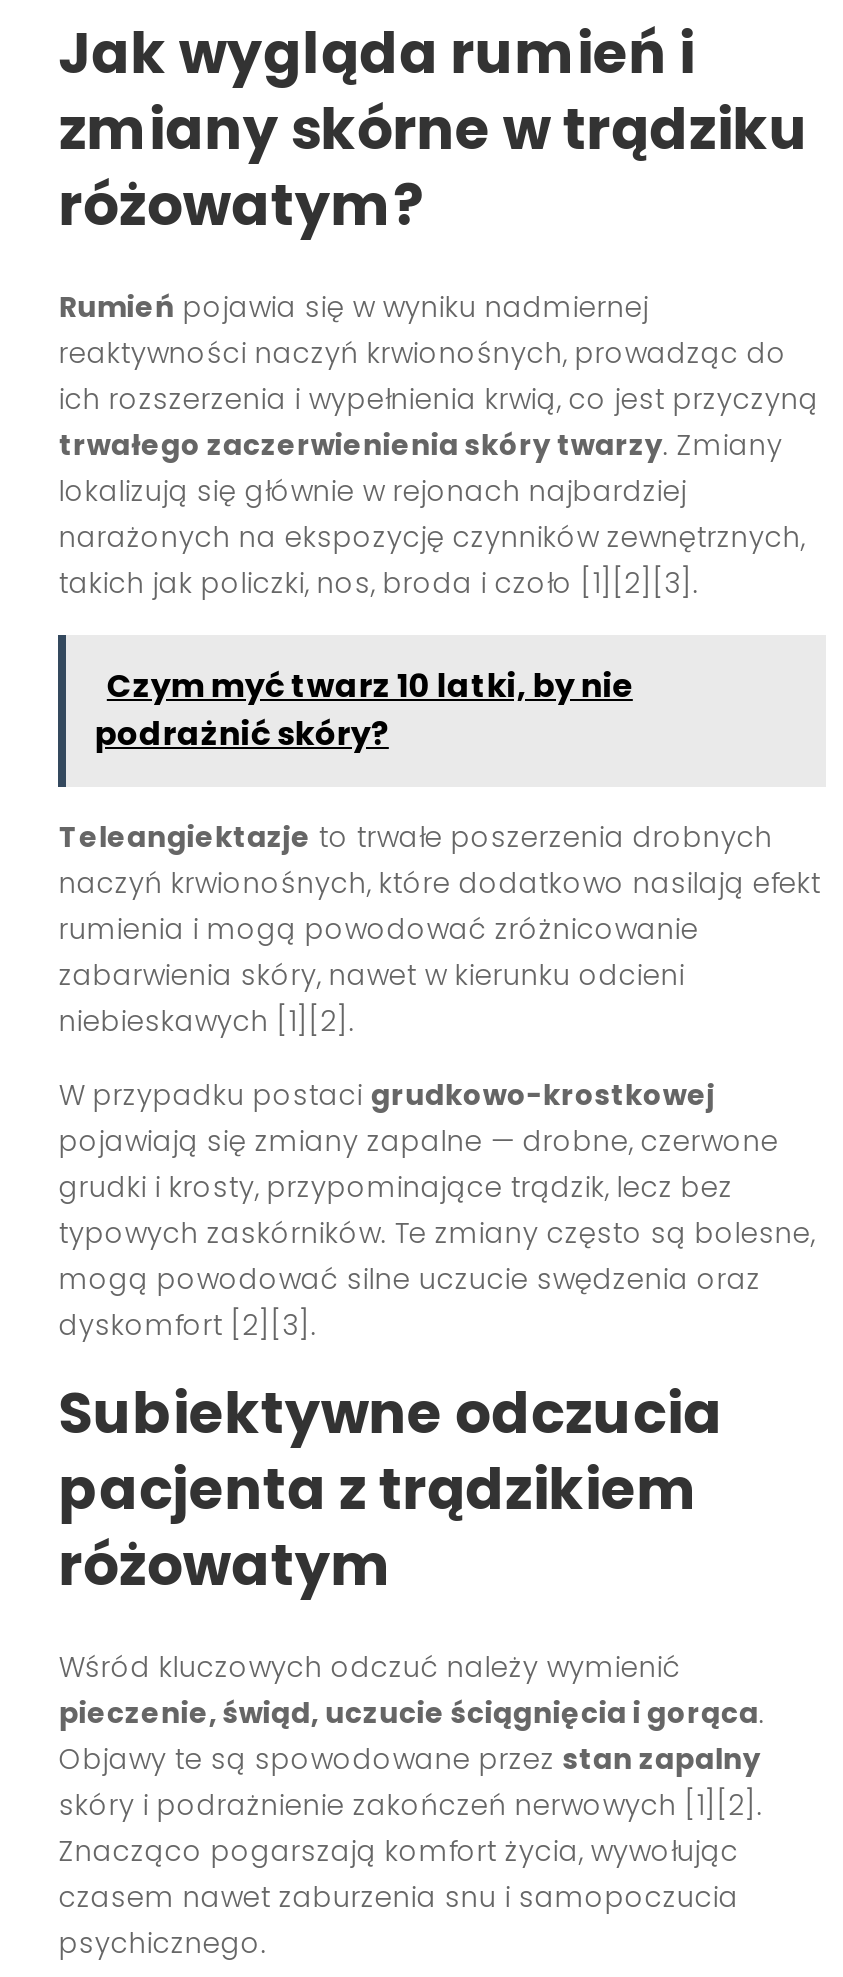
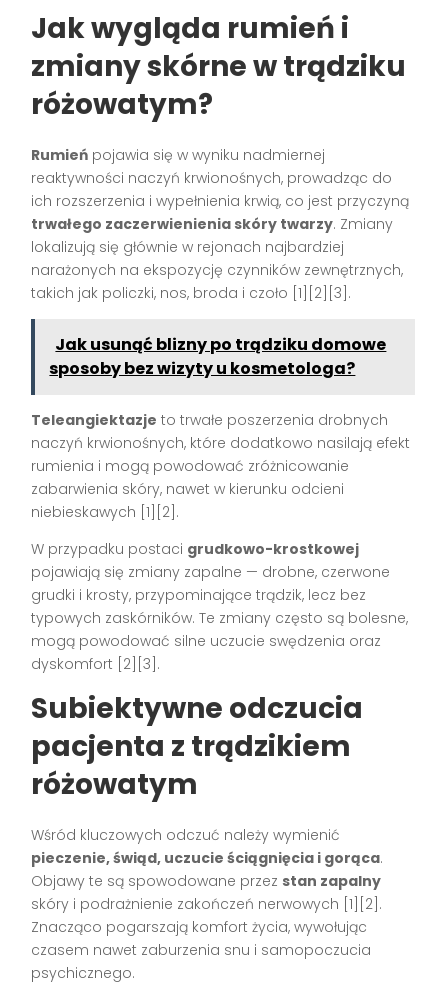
[95,662,633,756] Czym myć twarz 10 latki, by nie | podrażnić skóry? -> [49,332,386,379] Jak usunąć blizny po trądziku domowe | sposoby bez wizyty u kosmetologa?

